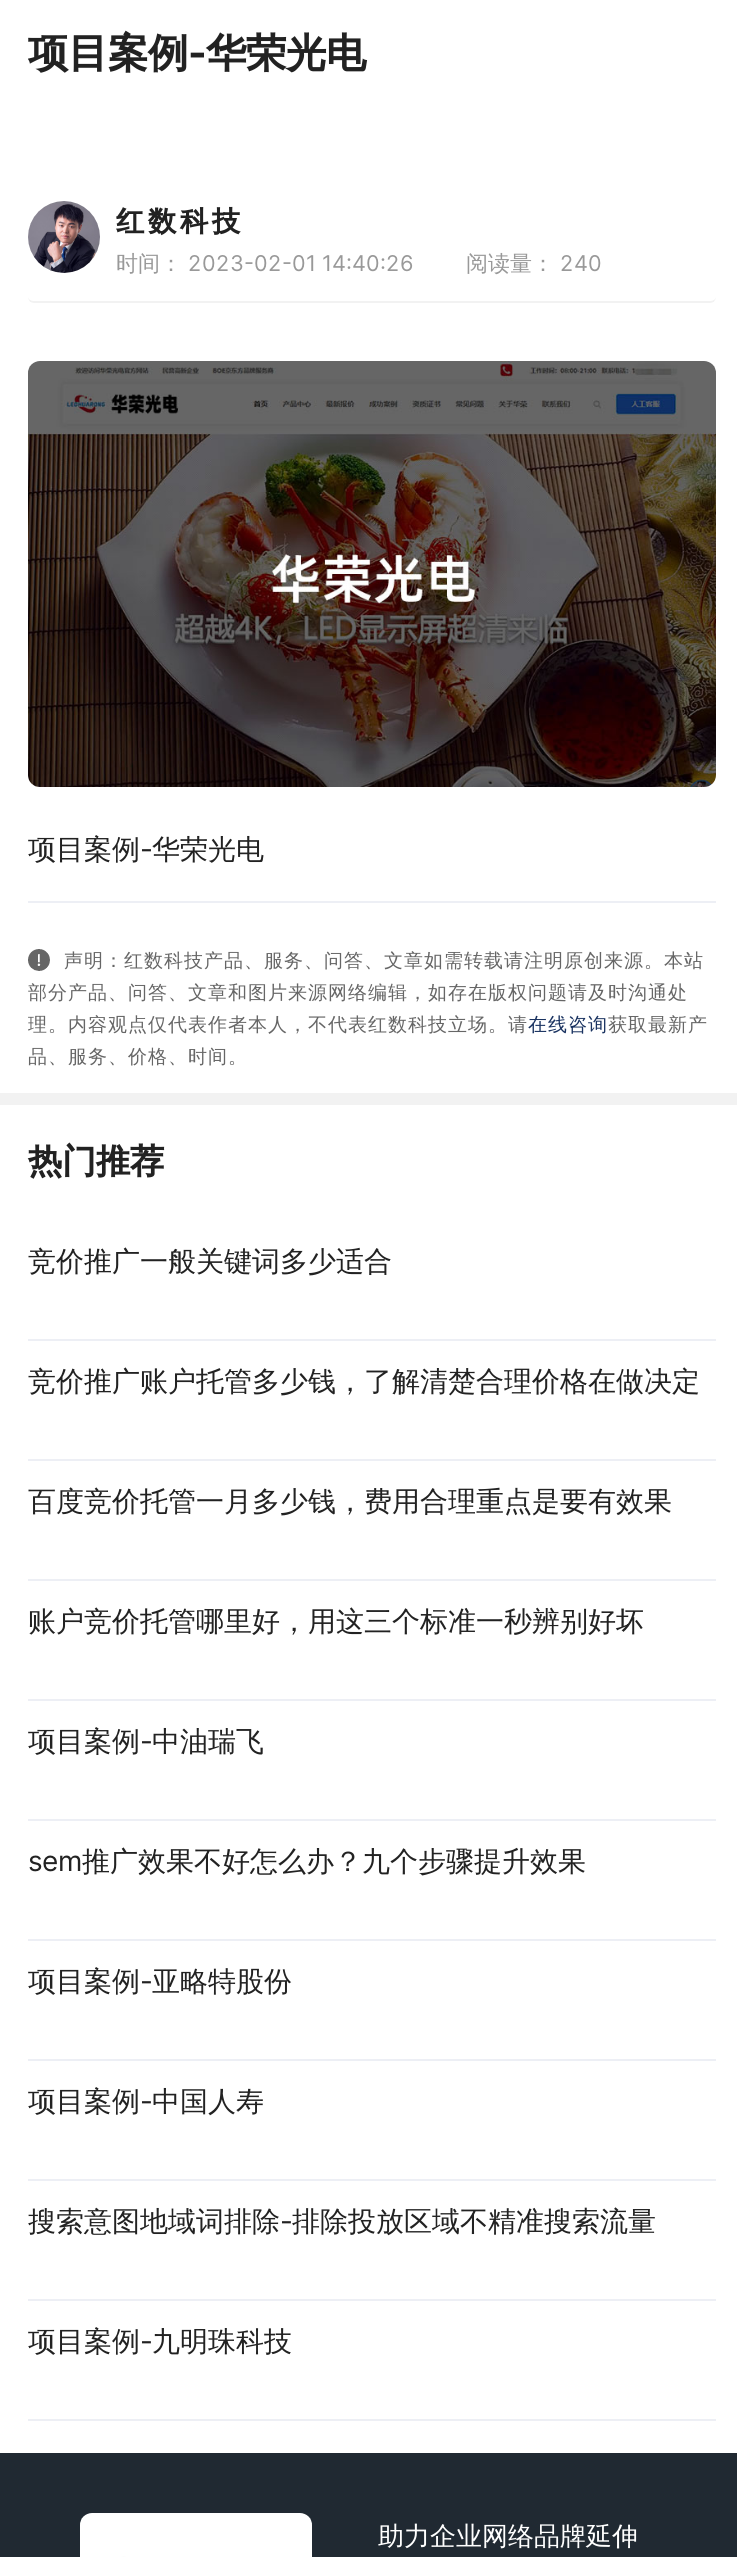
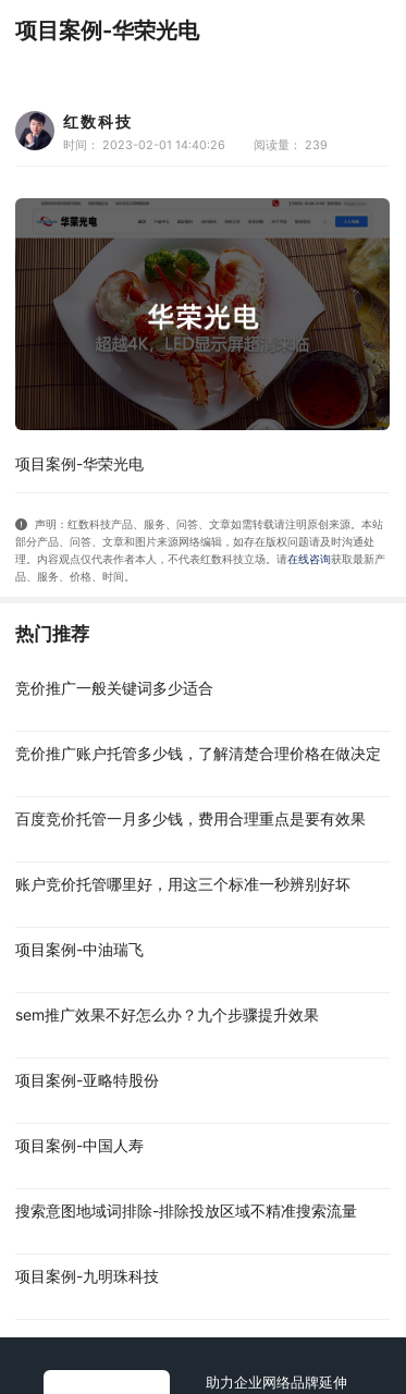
[116,249,602,277] 时间： 2023-02-01 14:40:26 阅读量：240 -> [63,137,328,152] 时间： 2023-02-01 14:40:26 阅读量：239

